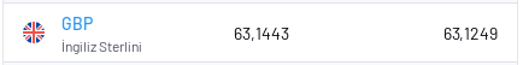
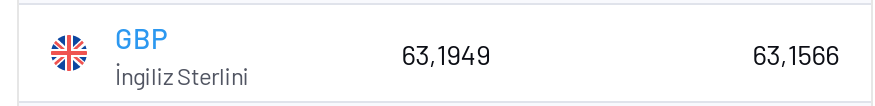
[234,22,289,43] 63,1443 -> [401,36,490,70] 63,1949
[443,22,498,43] 63,1249 -> [752,36,839,70] 63,1566

